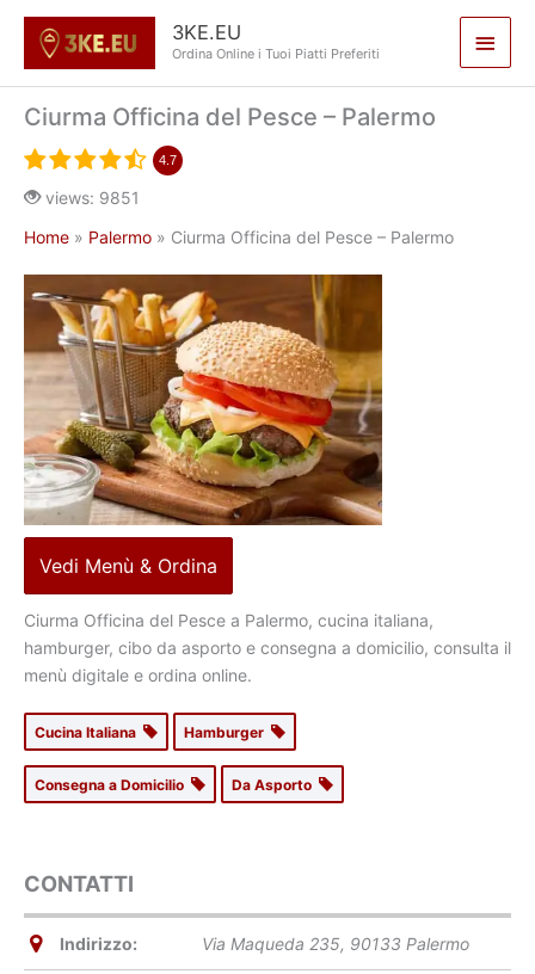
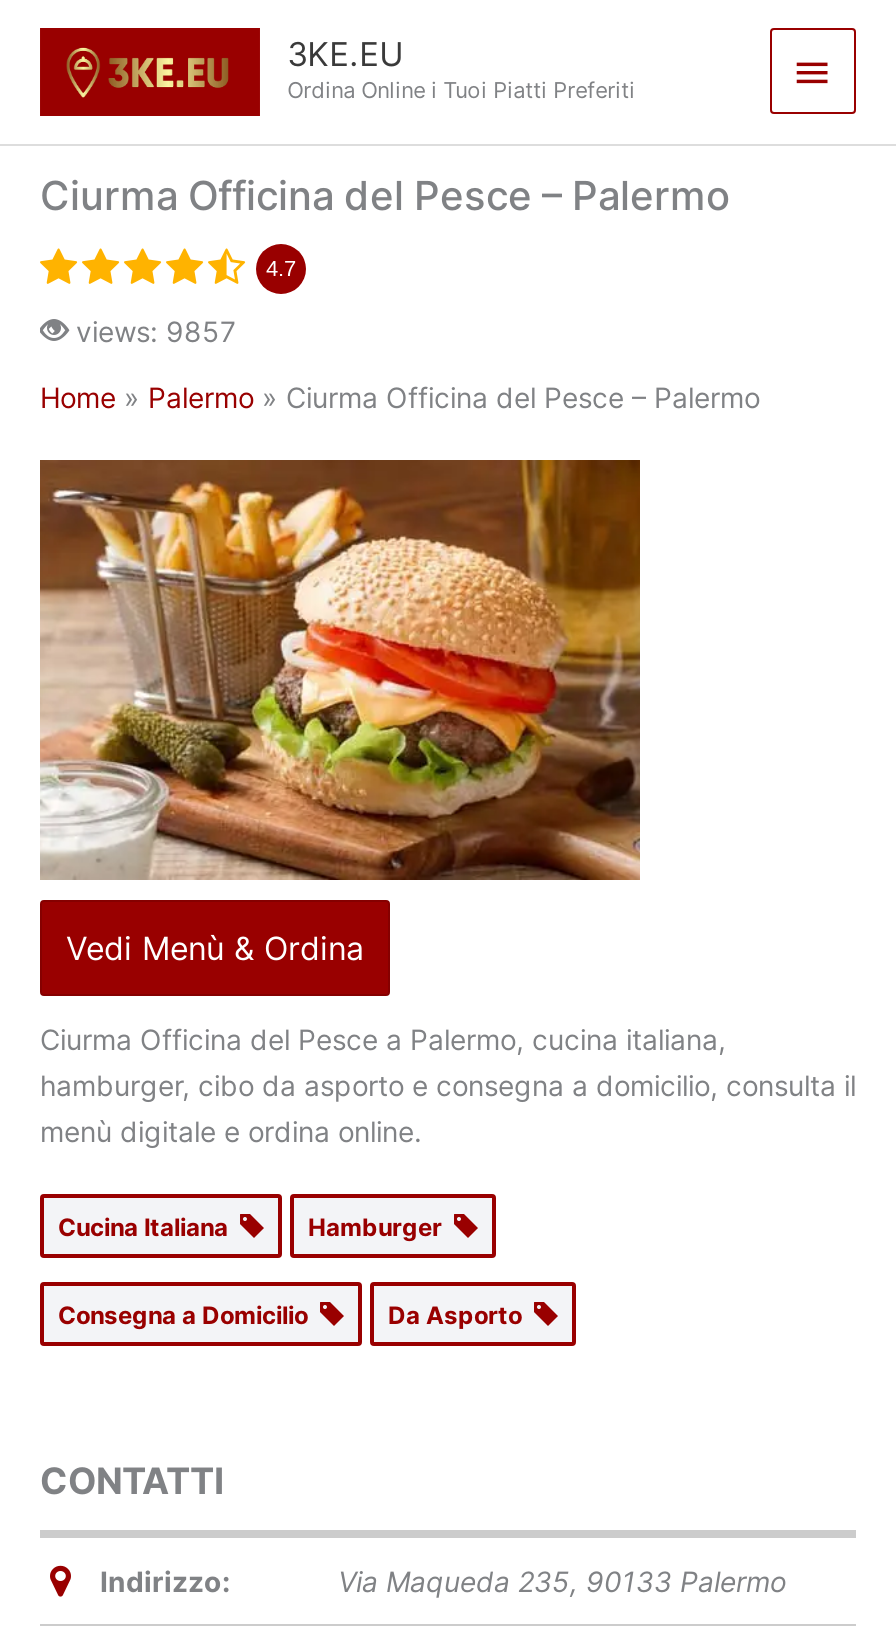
[41,187,140,207] views: 9851 -> [68,314,236,348] views: 9857

